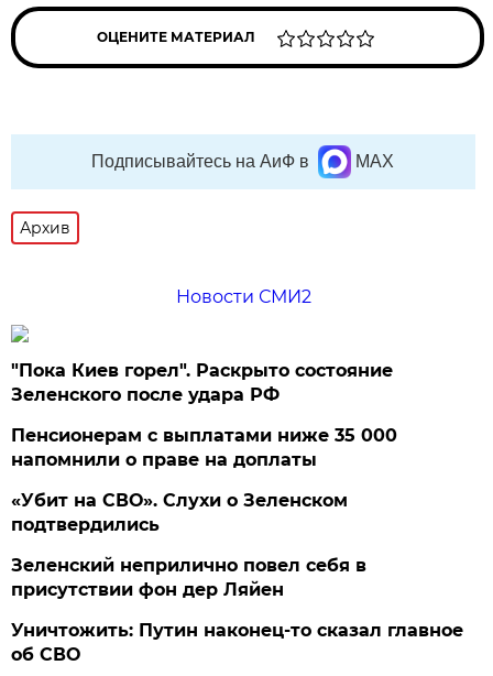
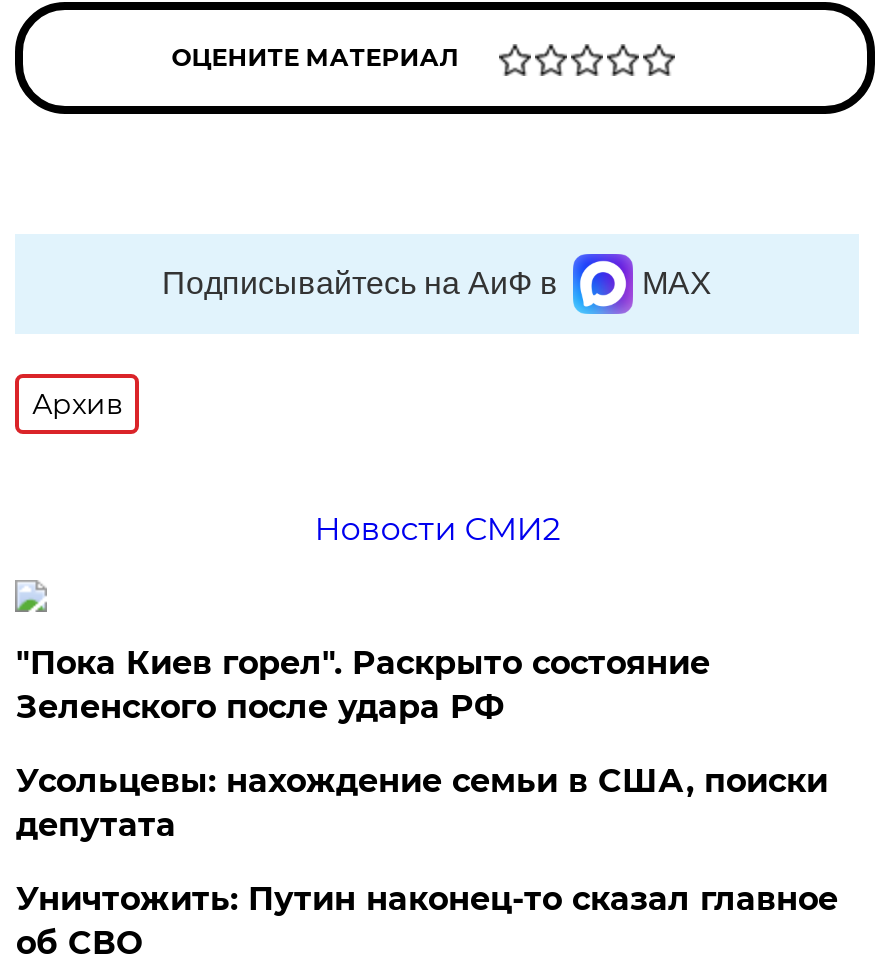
[11,425,398,600] Пенсионерам с выплатами ниже 35 000 | напомнили о праве на доплаты | «Убит на СВО». Слухи о Зеленском | подтвердились | Зеленский неприлично повел cебя в | присутствии фон дер Ляйен -> [16,762,828,844] Усольцевы: нахождение семьи в США, поиски | депутата

